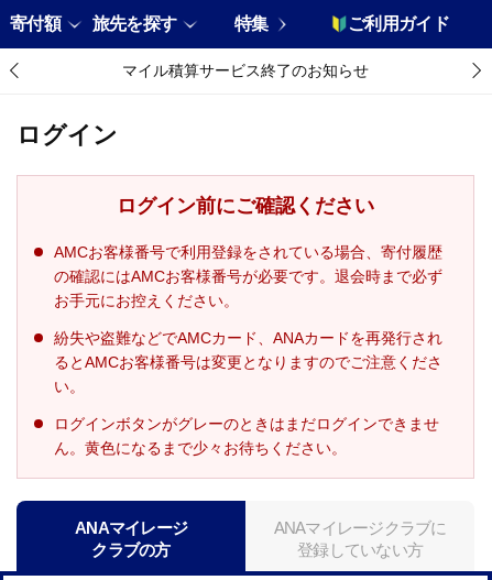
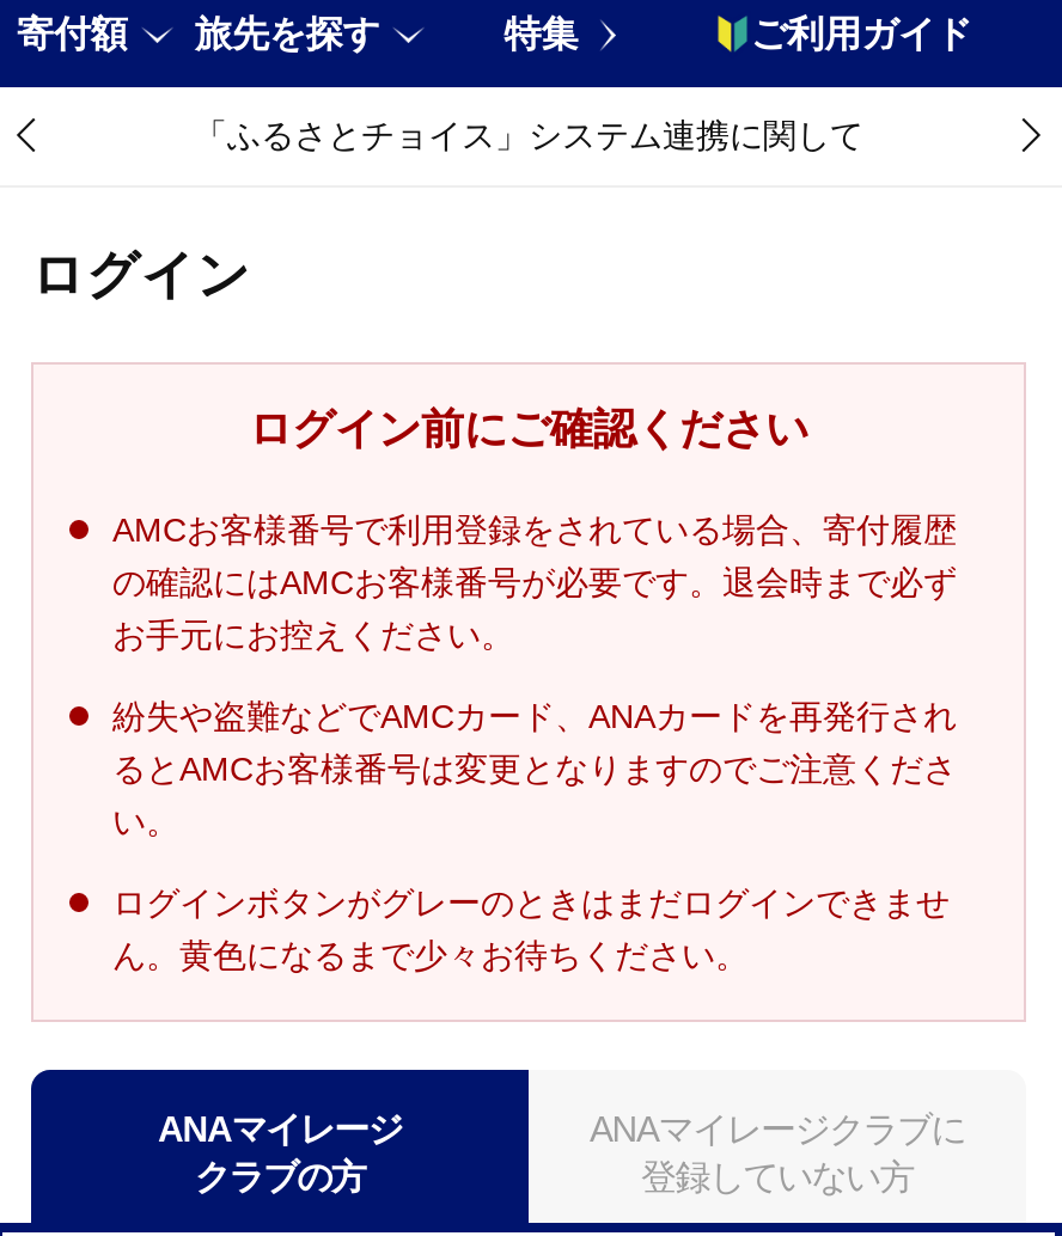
[122,62,369,80] マイル積算サービス終了のお知らせ -> [194,117,863,155] 「ふるさとチョイス」システム連携に関して

